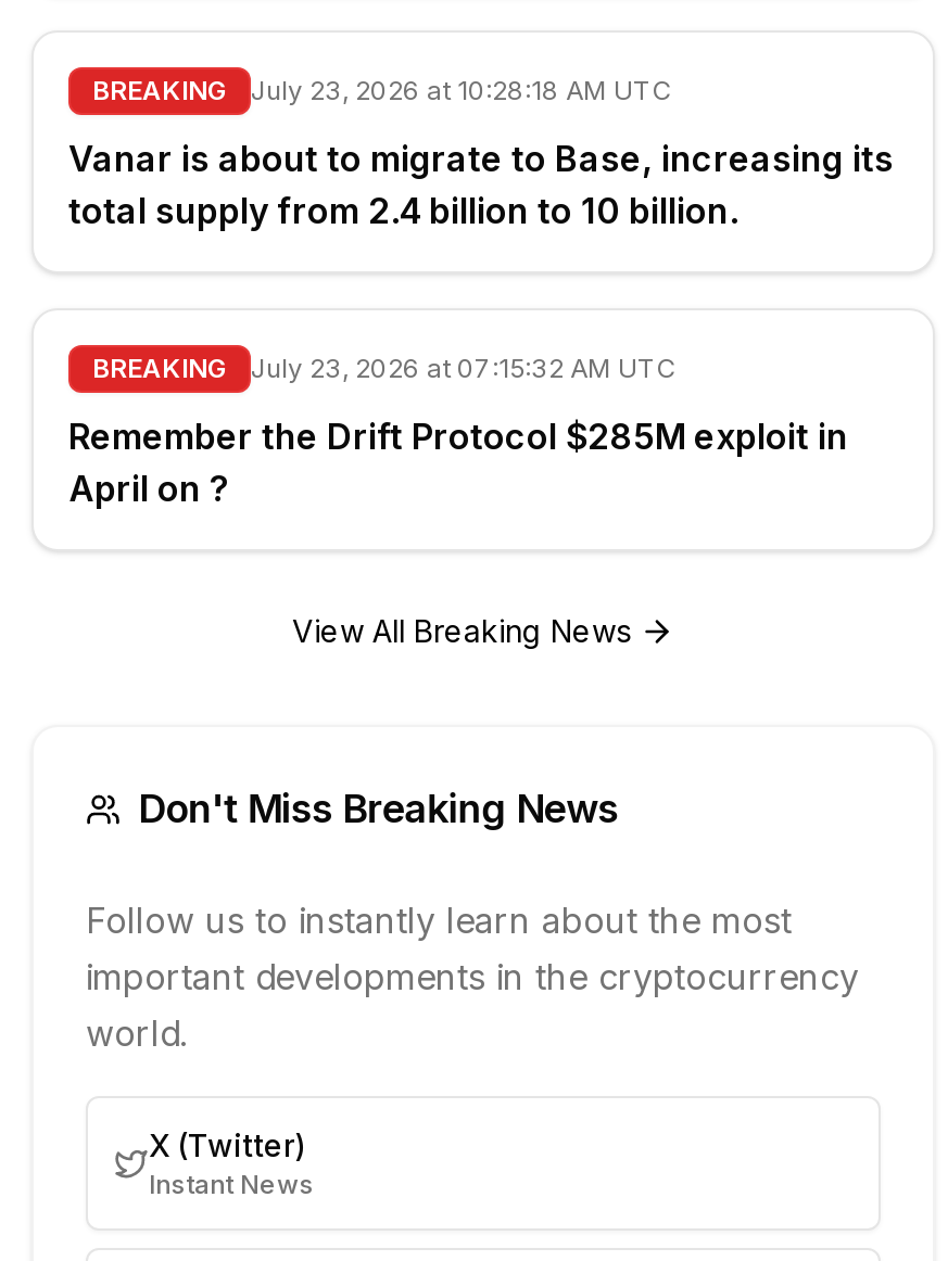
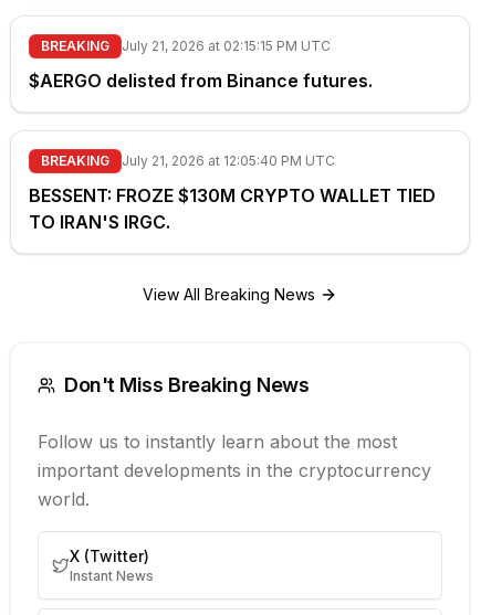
[92,74,672,106] BREAKING July 23, 2026 at 10:28:18 AM UTC -> [41,38,331,54] BREAKING July 21, 2026 at 02:15:15 PM UTC
[68,137,894,232] Vanar is about to migrate to Base, increasing its | total supply from 2.4 billion to 10 billion. -> [29,70,373,92] $AERGO delisted from Binance futures.
[92,352,677,384] BREAKING July 23, 2026 at 07:15:32 AM UTC -> [41,152,335,169] BREAKING July 21, 2026 at 12:05:40 PM UTC
[68,415,848,510] Remember the Drift Protocol $285M exploit in | April on ? -> [29,184,436,233] BESSENT: FROZE $130M CRYPTO WALLET TIED | TO IRAN'S IRGC.

